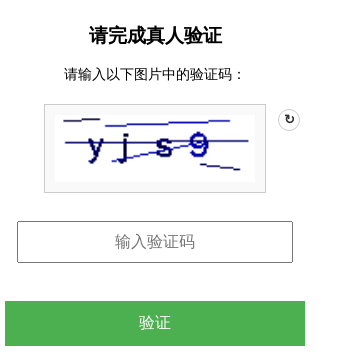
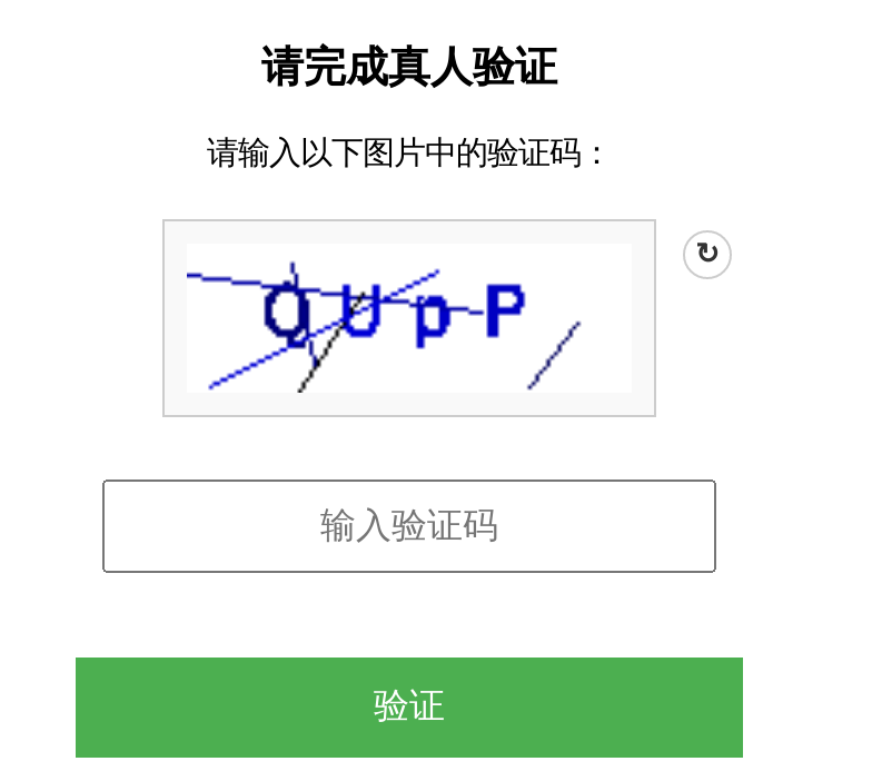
[55,117,249,182] [image] -> [185,250,616,395] [image]

